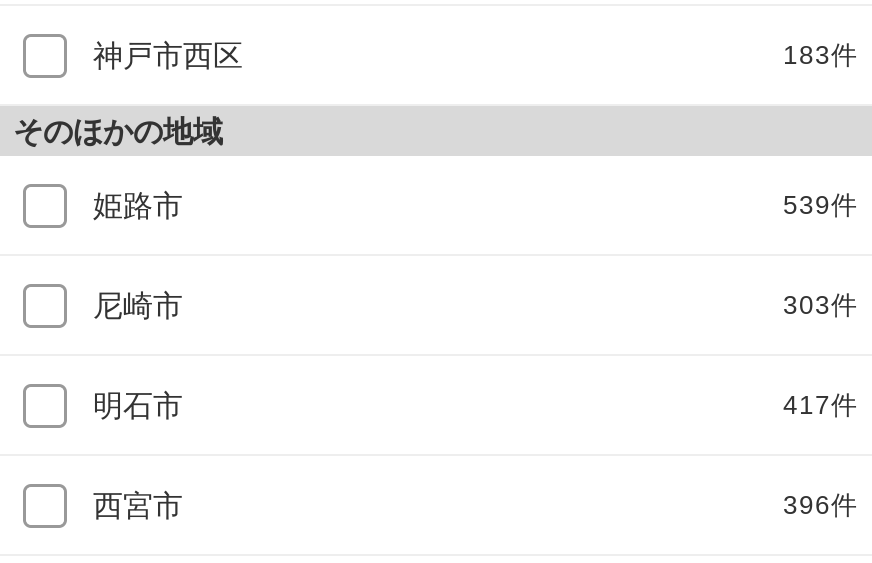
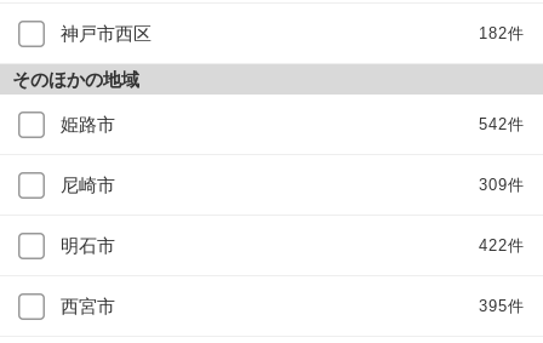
[783,40,859,70] 183件 -> [479,24,525,42] 182件
[783,190,859,220] 539件 -> [479,115,525,133] 542件
[783,290,859,320] 303件 -> [479,176,525,194] 309件
[783,390,859,420] 417件 -> [479,236,525,255] 422件
[783,490,859,520] 396件 -> [479,297,525,315] 395件

